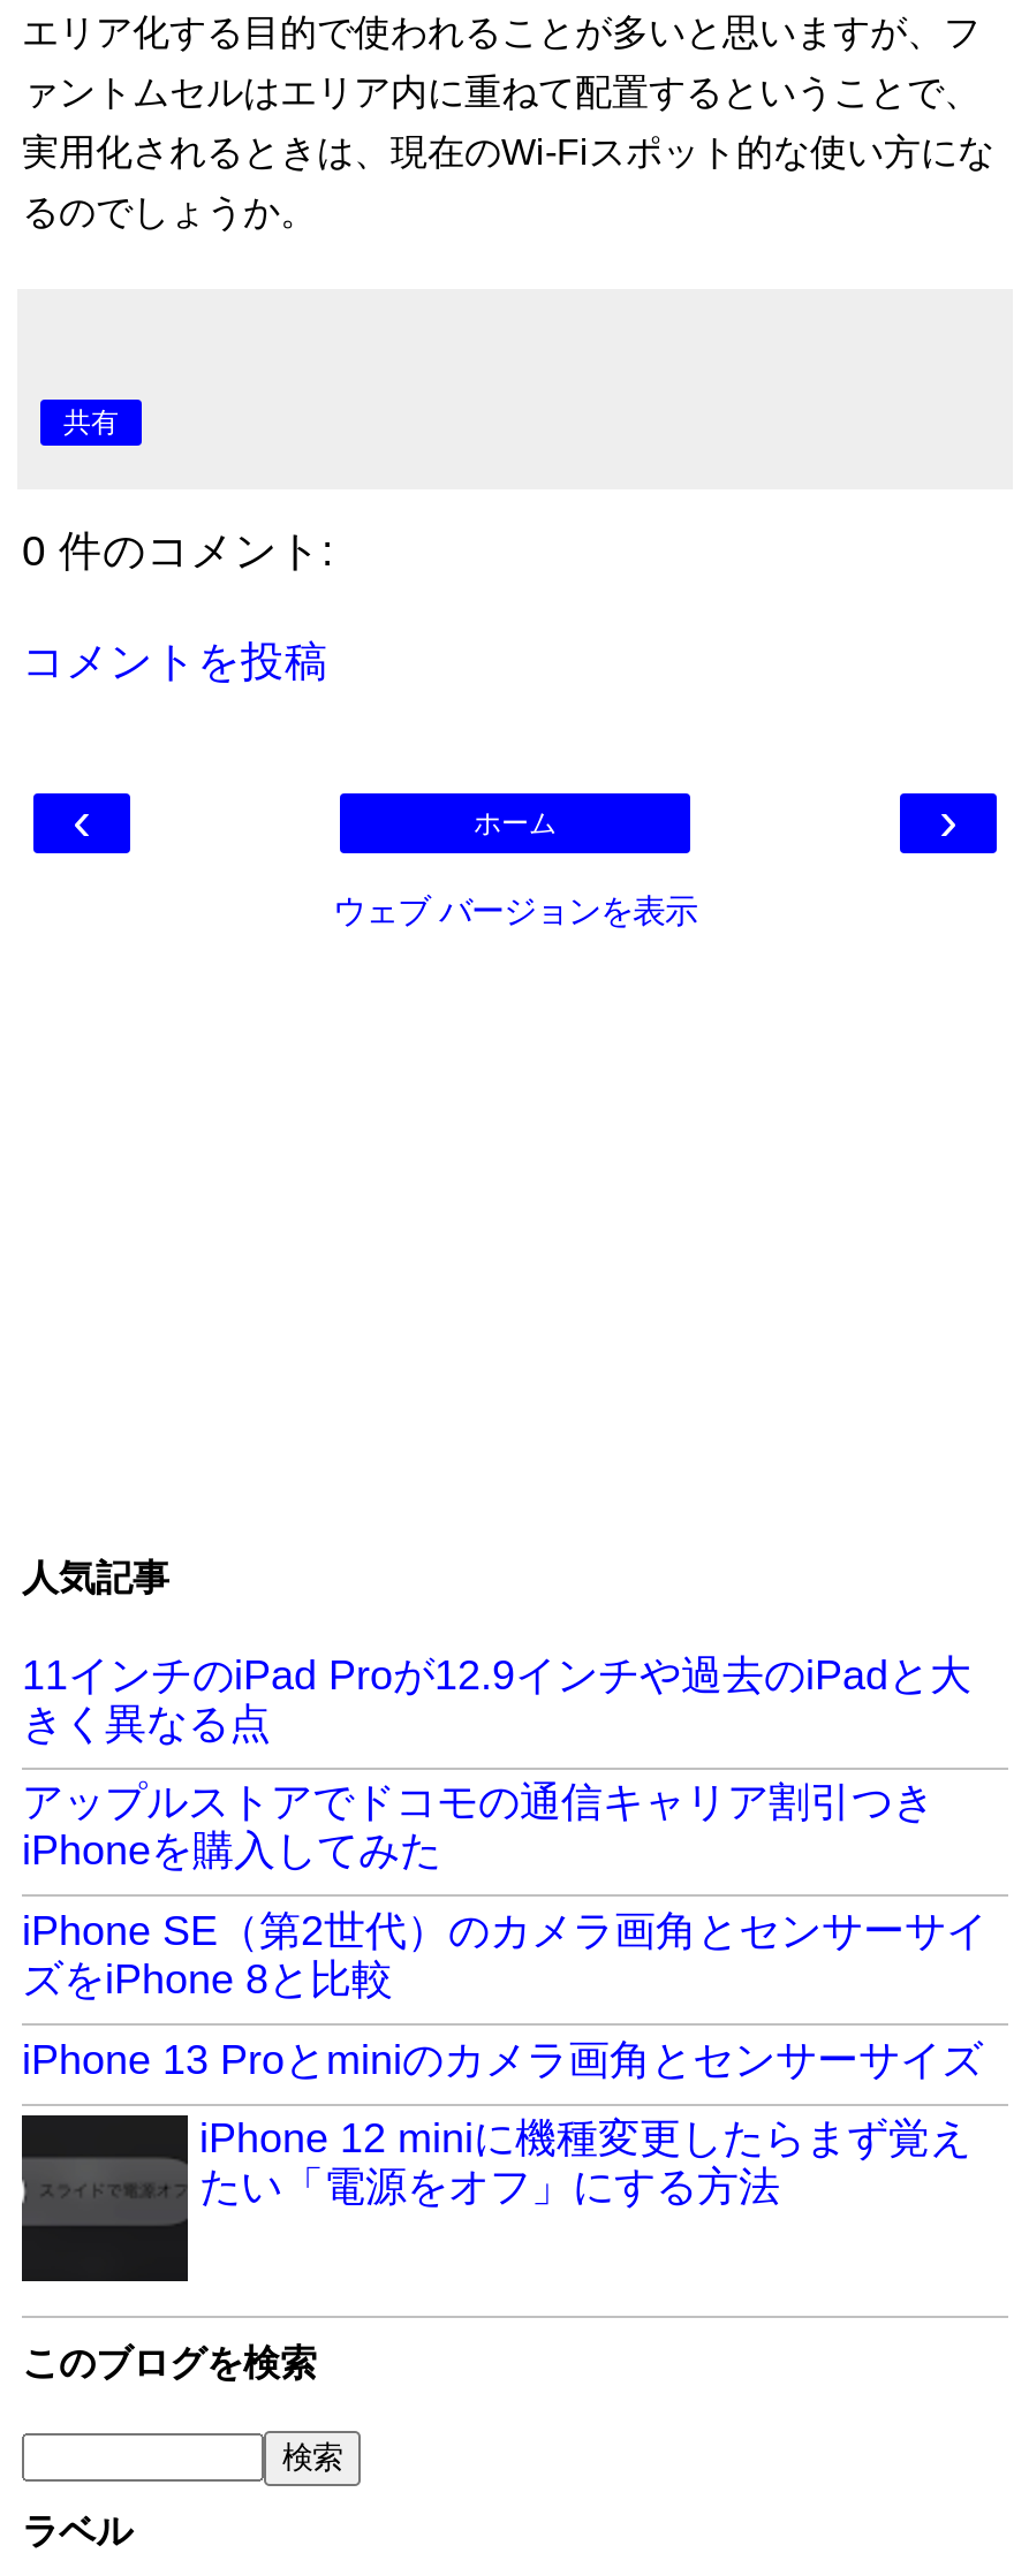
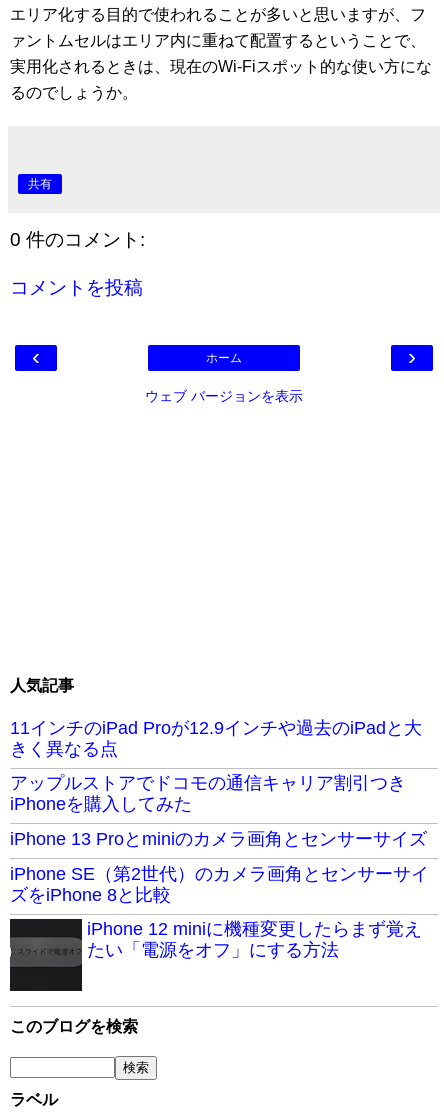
moved [22,1908,988,2002] -> [10,863,429,904]: iPhone SE（第2世代）のカメラ画角とセンサーサイ | ズをiPhone 8と比較
moved [22,2036,983,2082] -> [10,829,427,849]: iPhone 13 Proとminiのカメラ画角とセンサーサイズ

